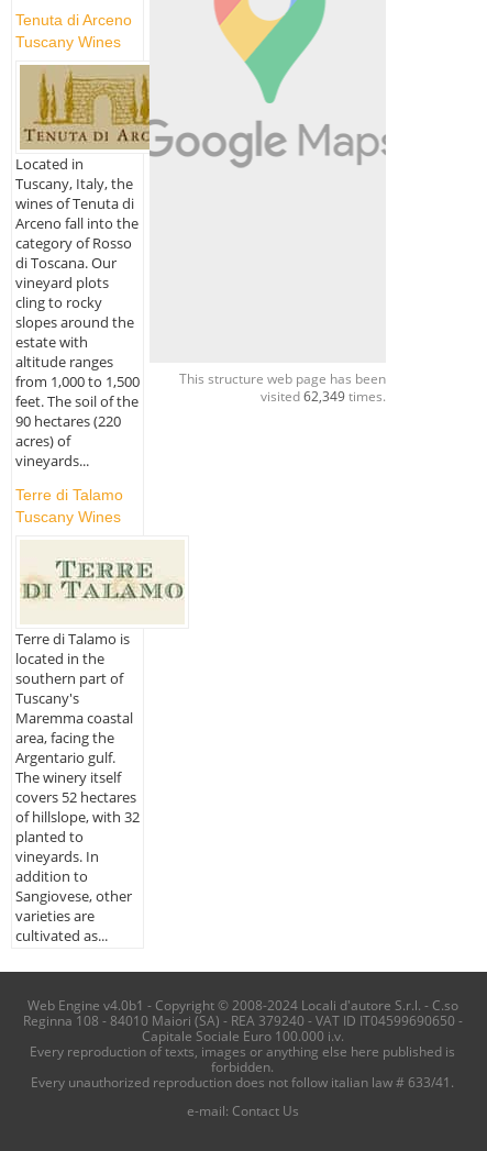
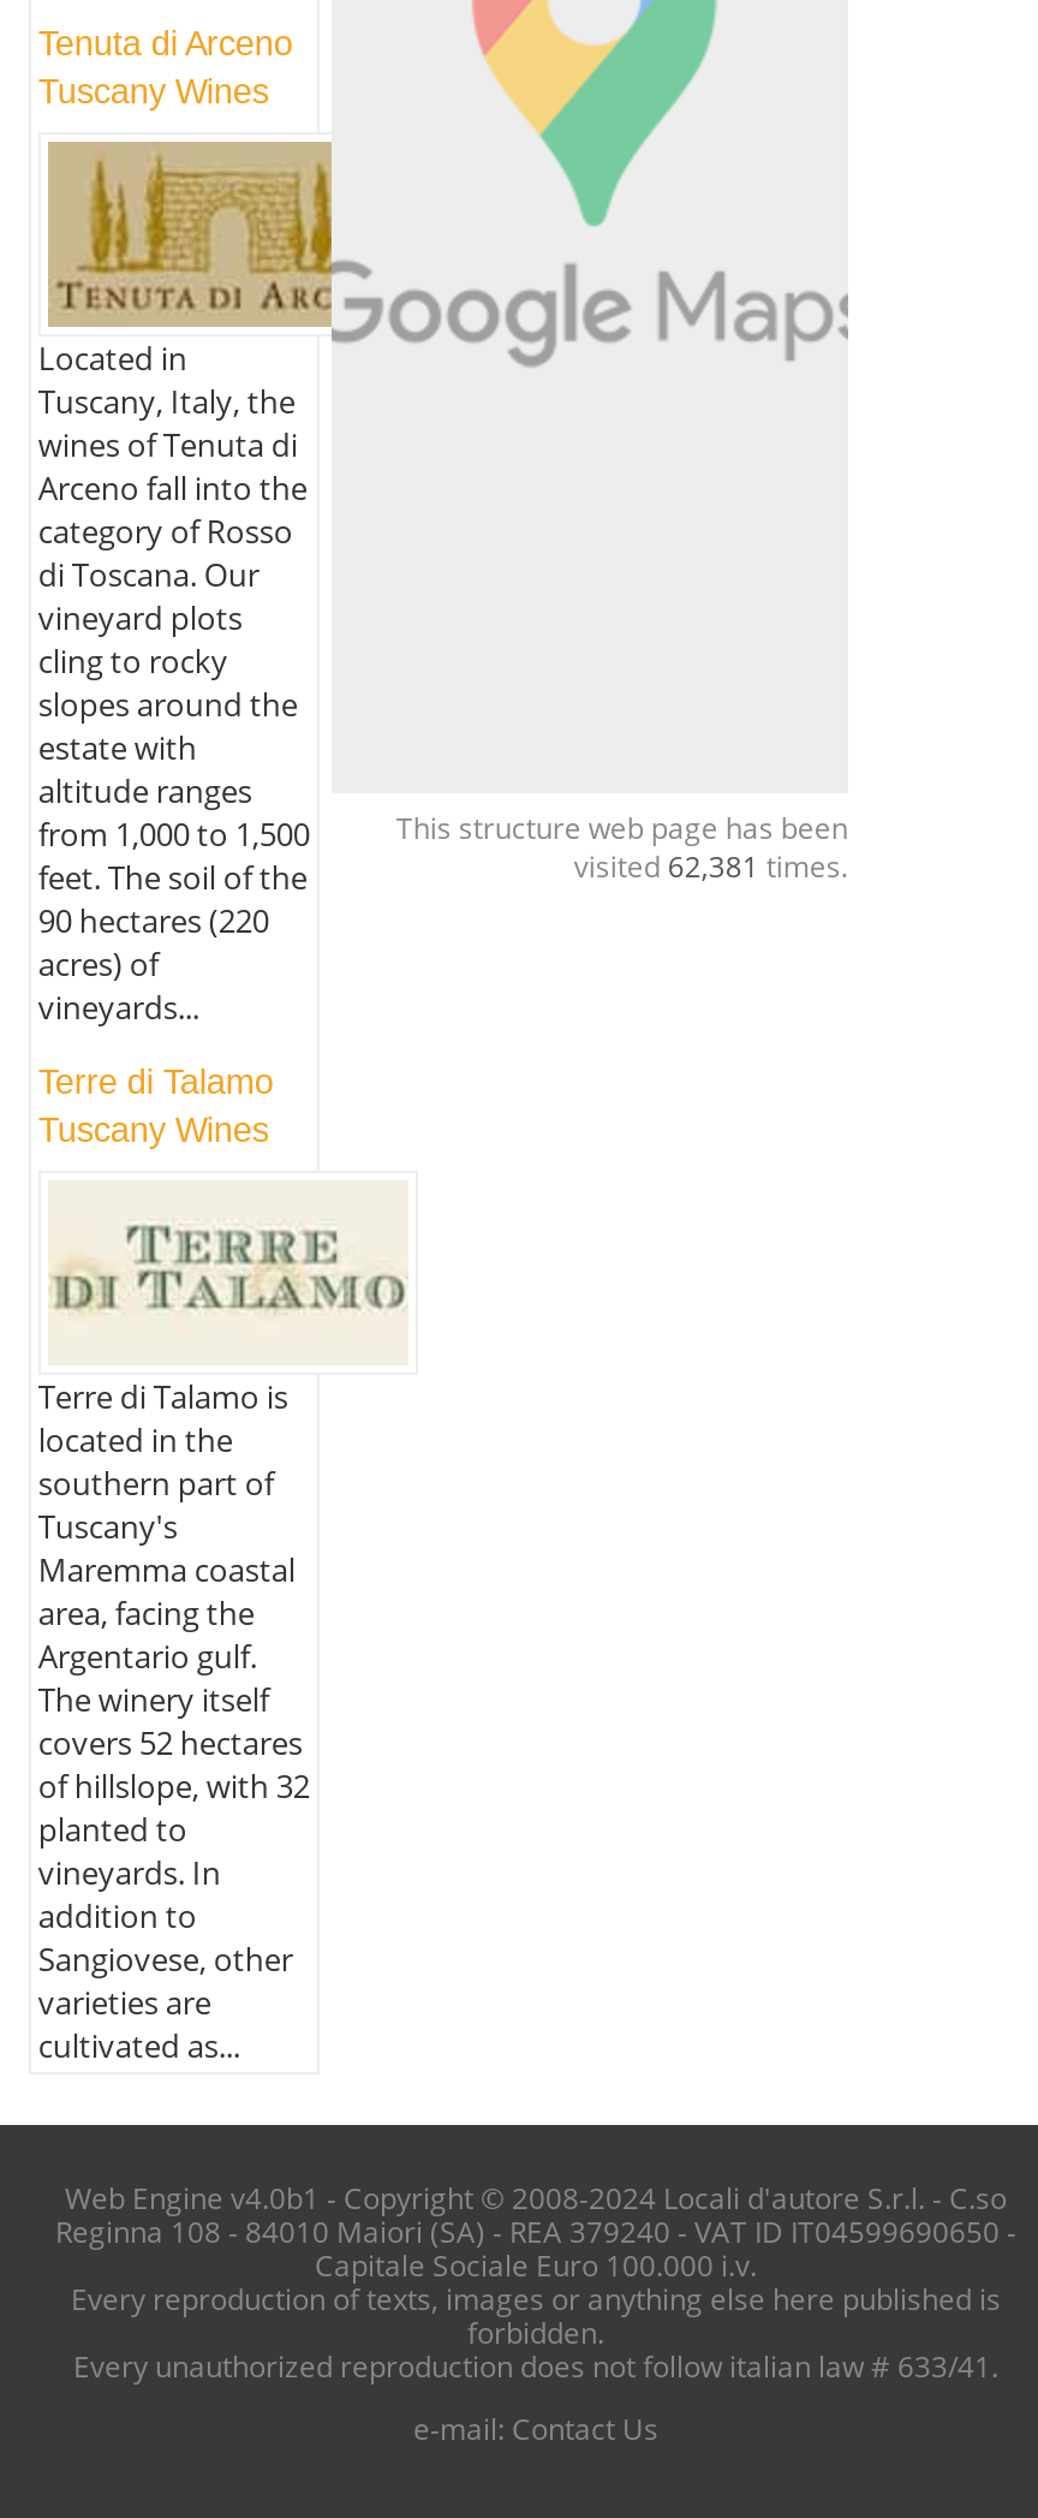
[260,387,386,404] visited 62,349 times. -> [574,845,848,884] visited 62,381 times.

